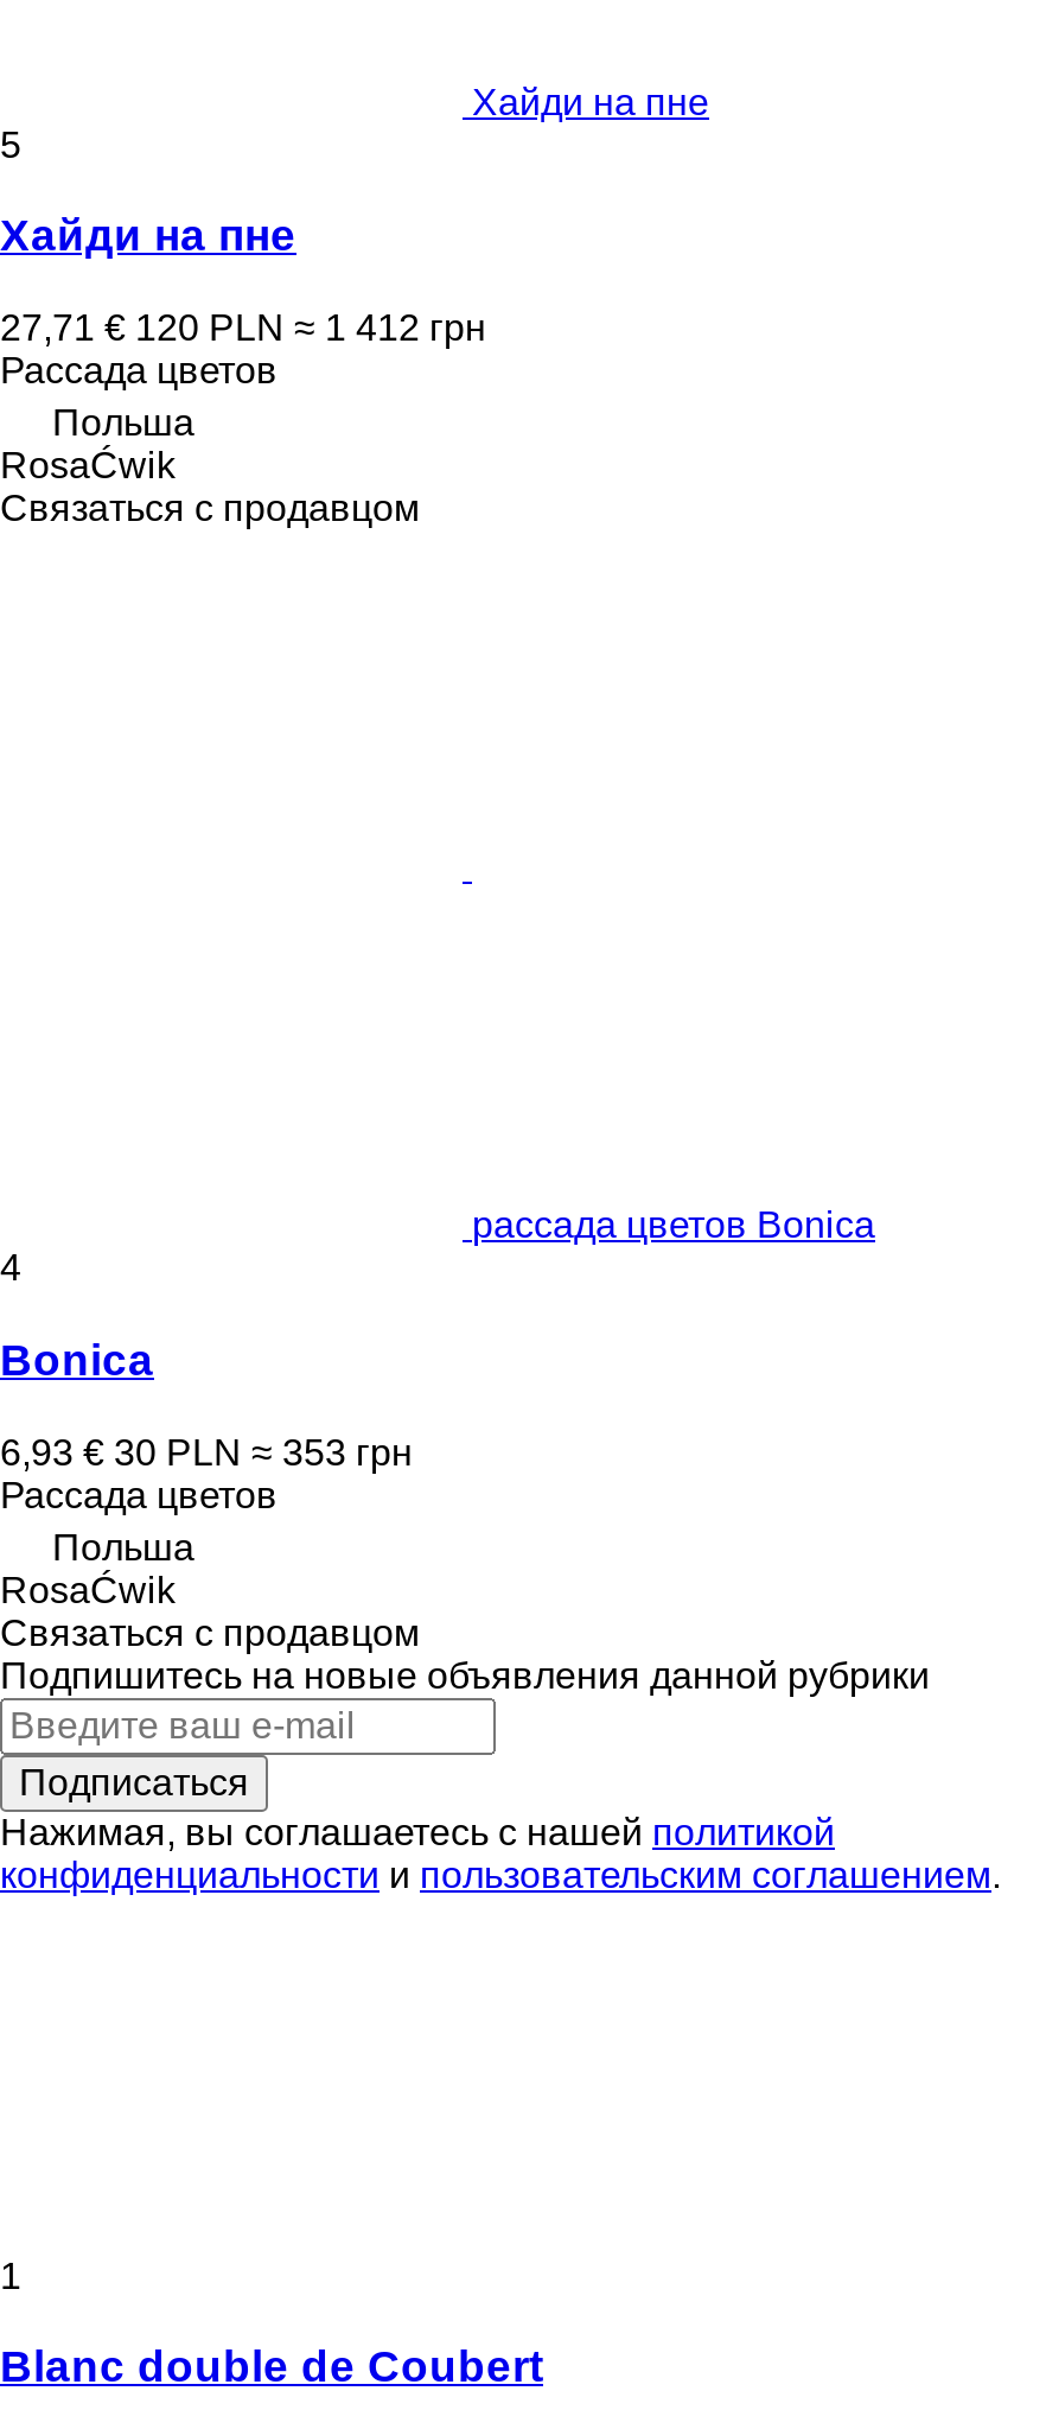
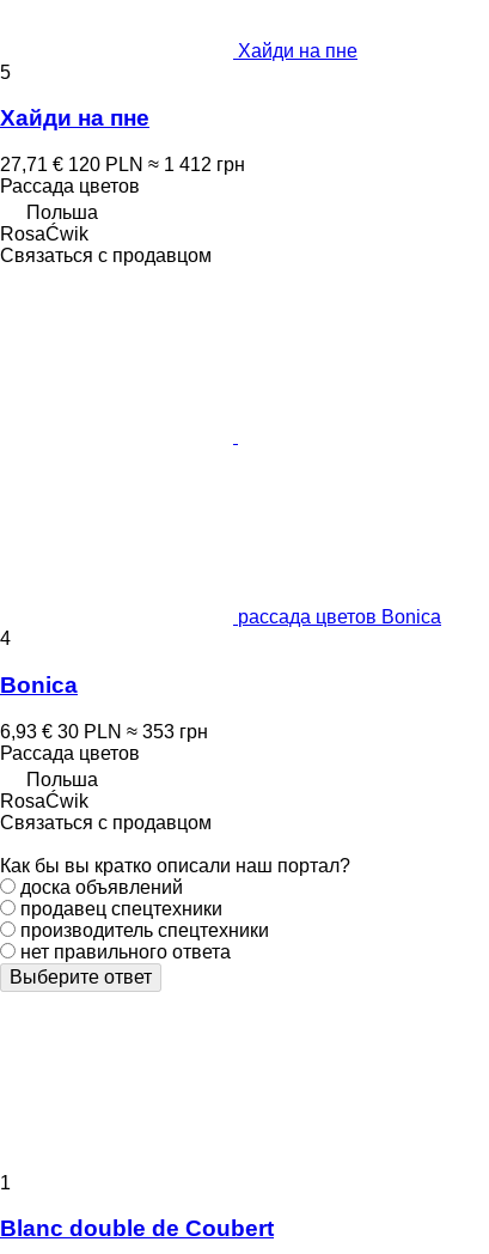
[0,1654,1001,1894] Подпишитесь на новые объявления данной рубрики | Подписаться | Нажимая, вы соглашаетесь с нашей политикой | конфиденциальности и пользовательским соглашением. -> [0,855,350,987] Как бы вы кратко описали наш портал? | доска объявлений | продавец спецтехники | производитель спецтехники | нет правильного ответа | Выберите ответ

